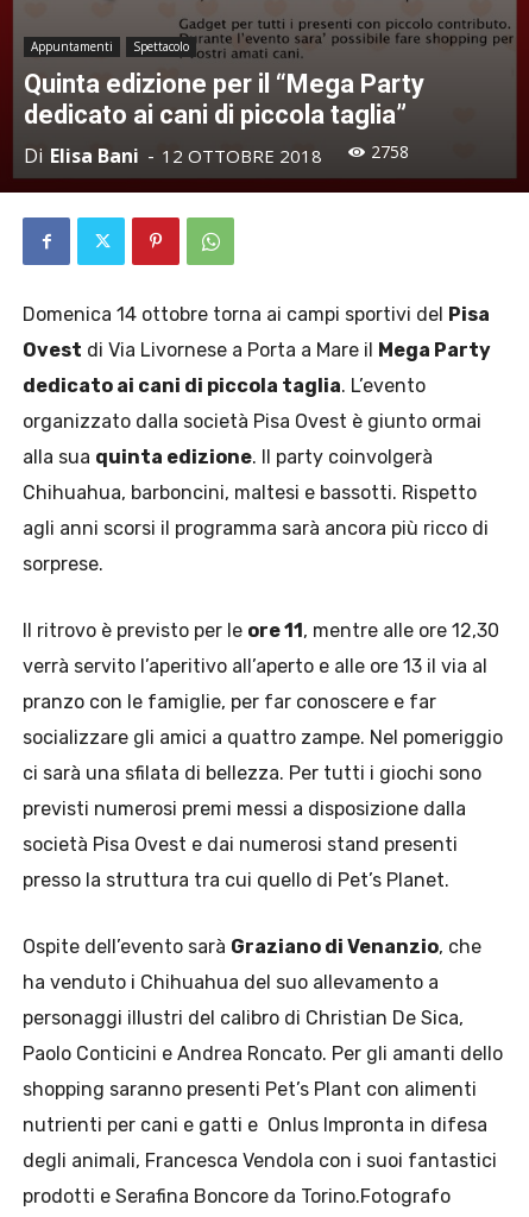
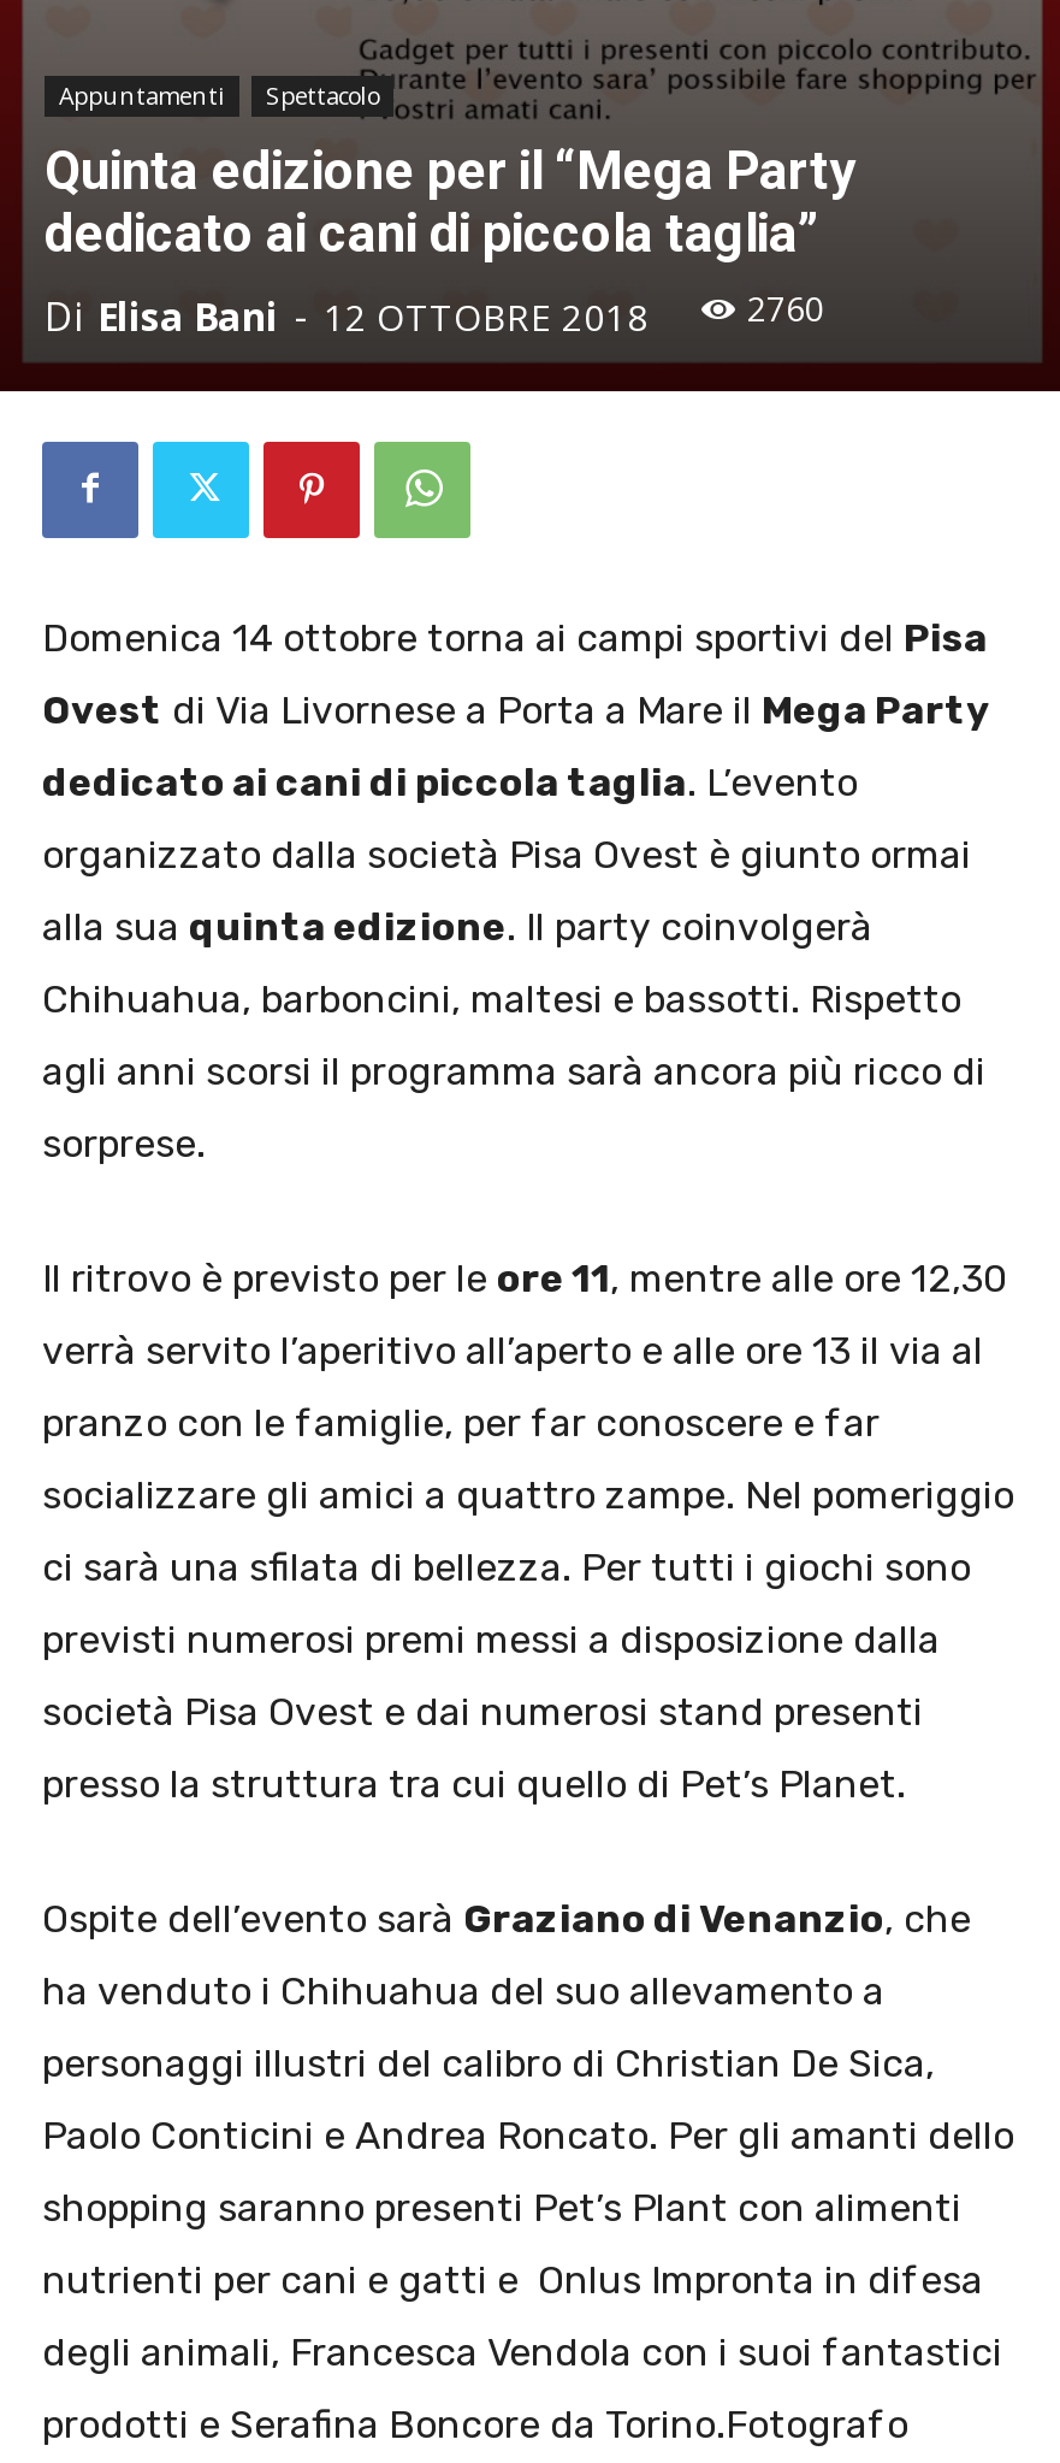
[371,140,409,163] 2758 -> [747,285,824,330] 2760

